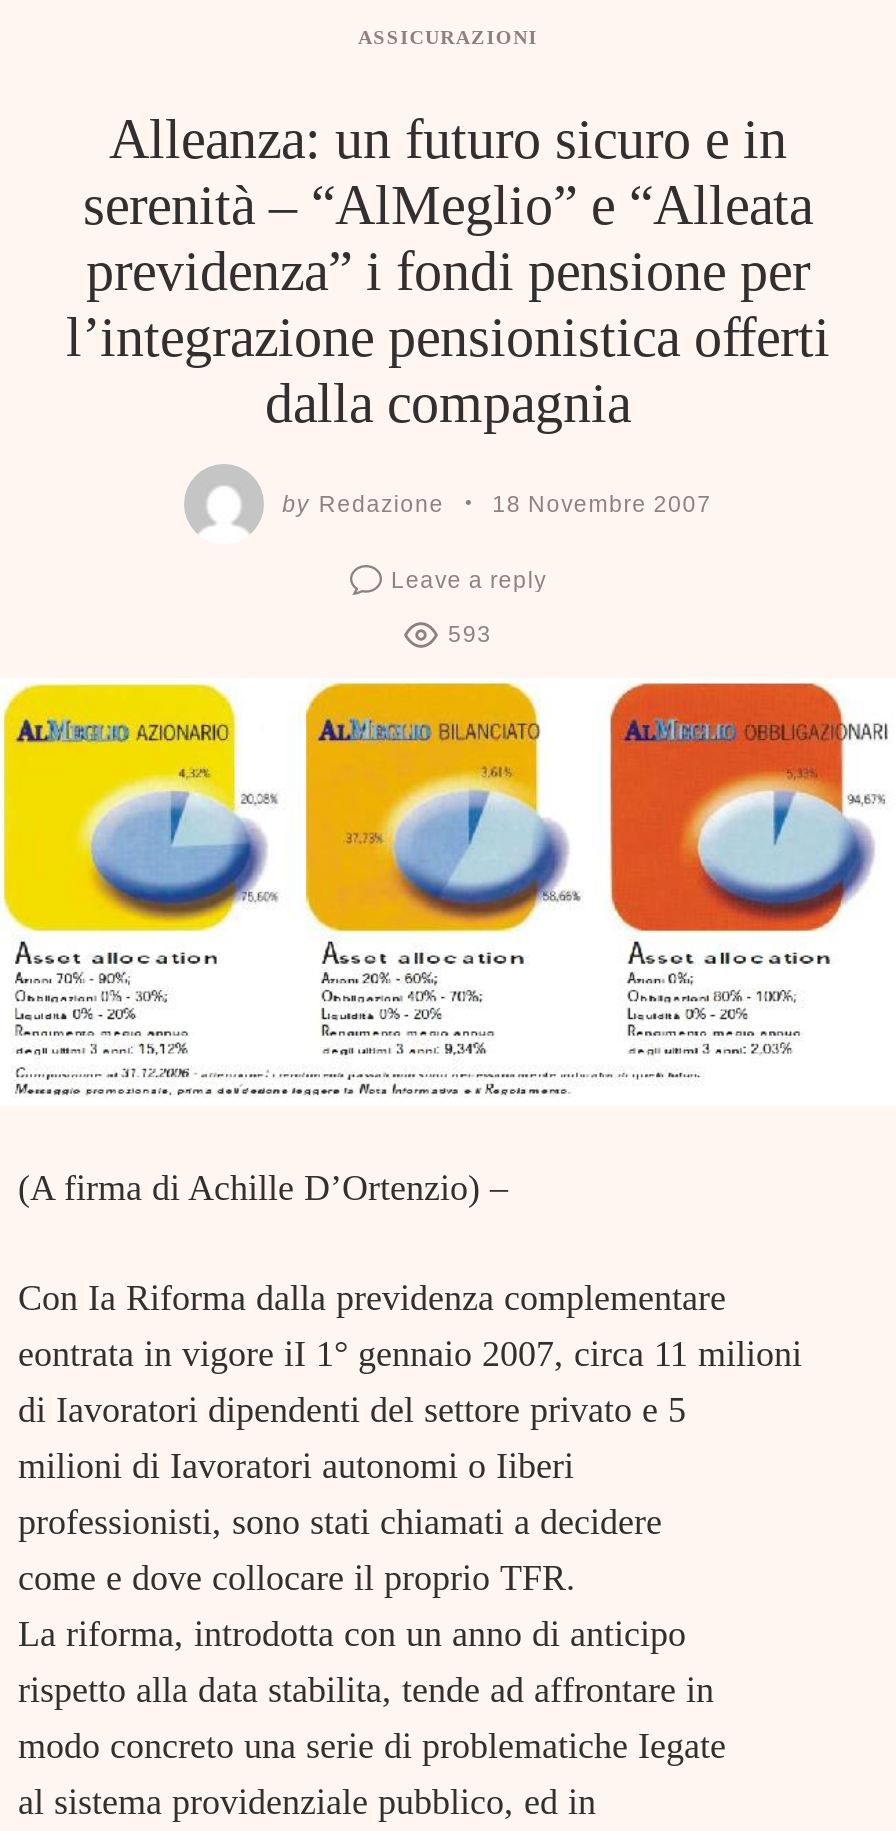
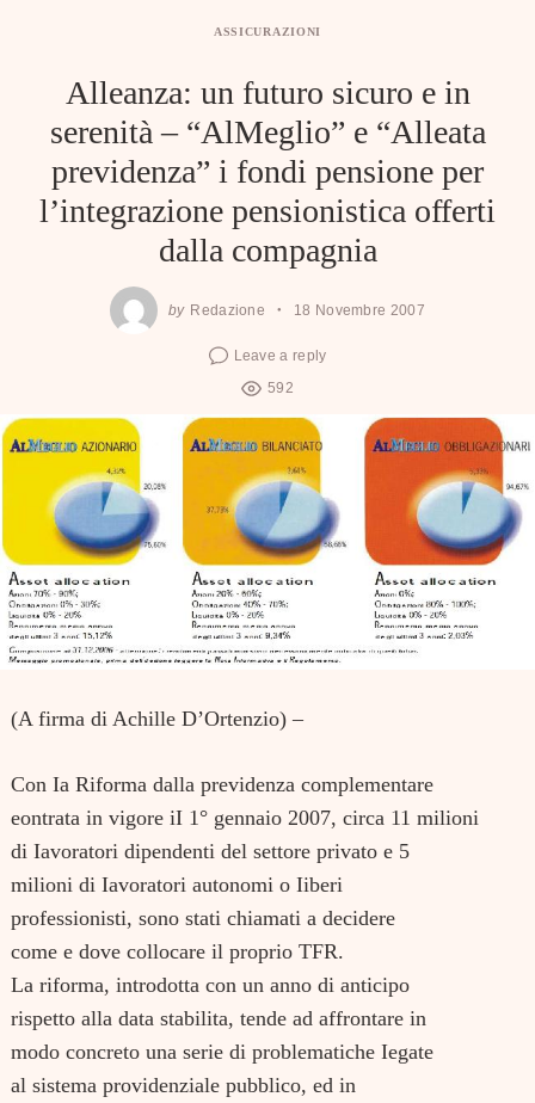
[448,619,492,645] 593 -> [267,379,294,395] 592

